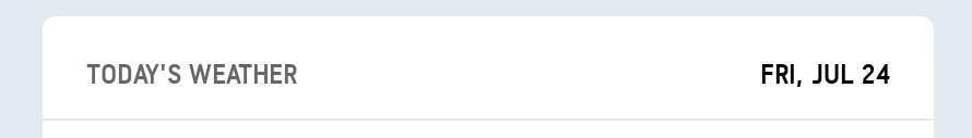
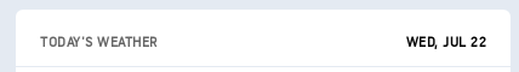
[760,59,890,91] FRI, JUL 24 -> [406,33,486,51] WED, JUL 22

